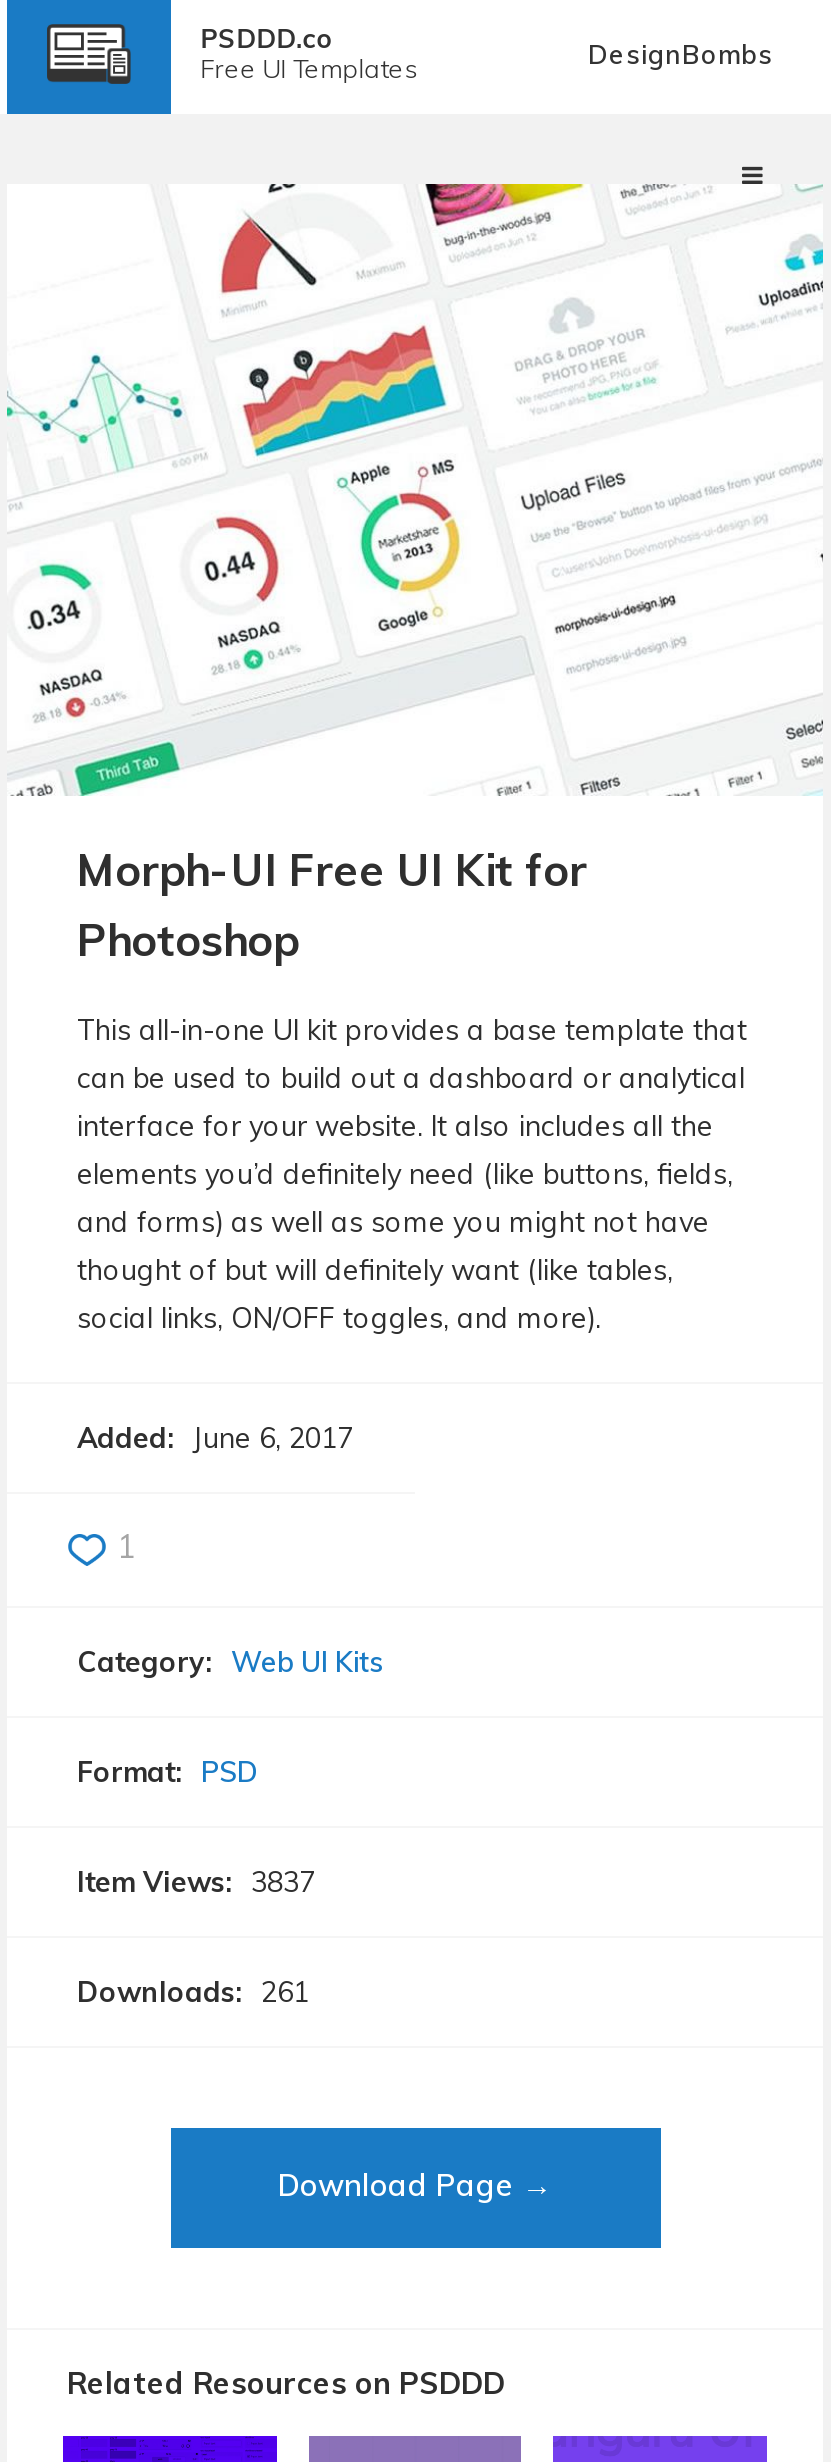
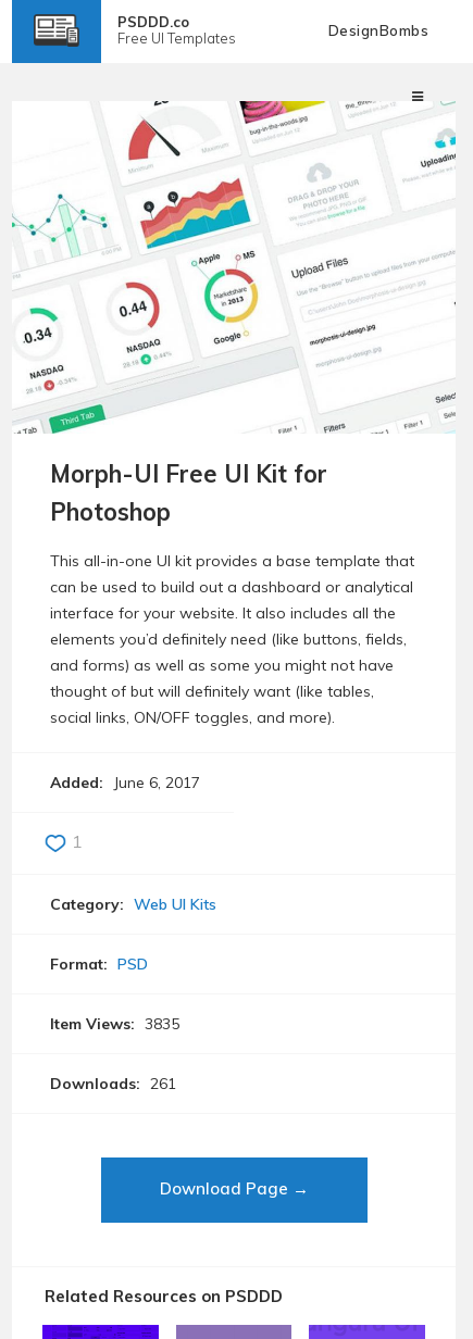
[77,1864,315,1900] Item Views: 3837 -> [50,1014,179,1034] Item Views: 3835

